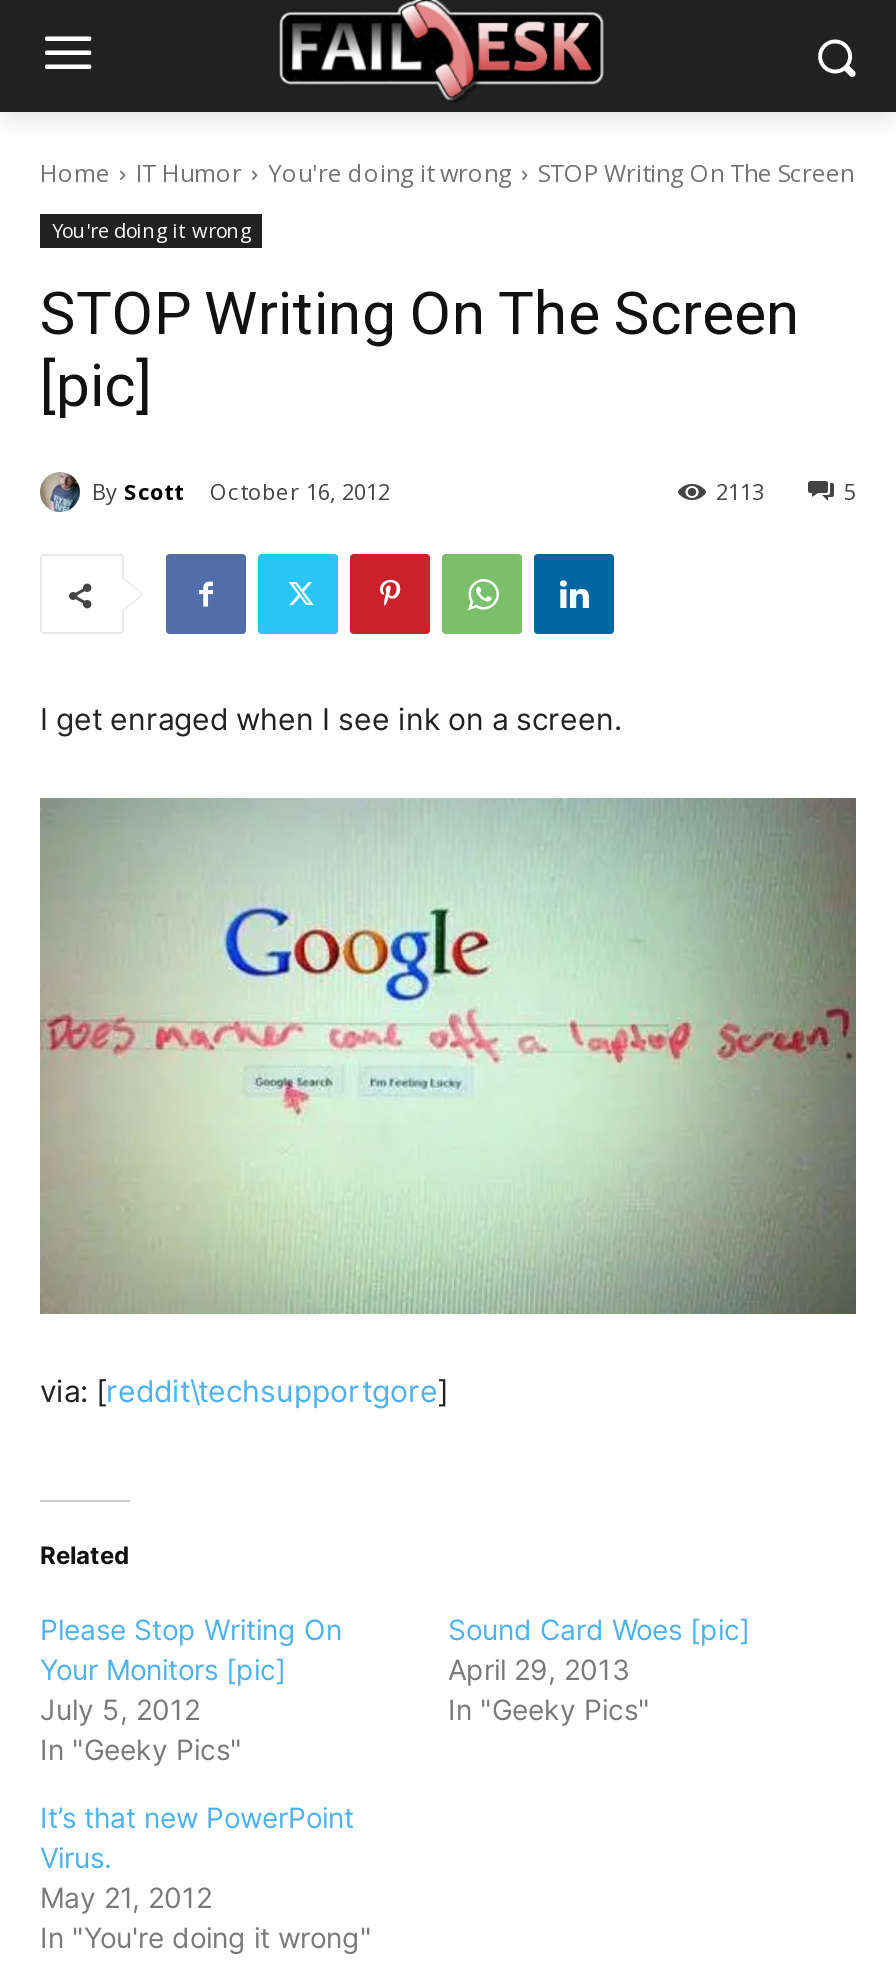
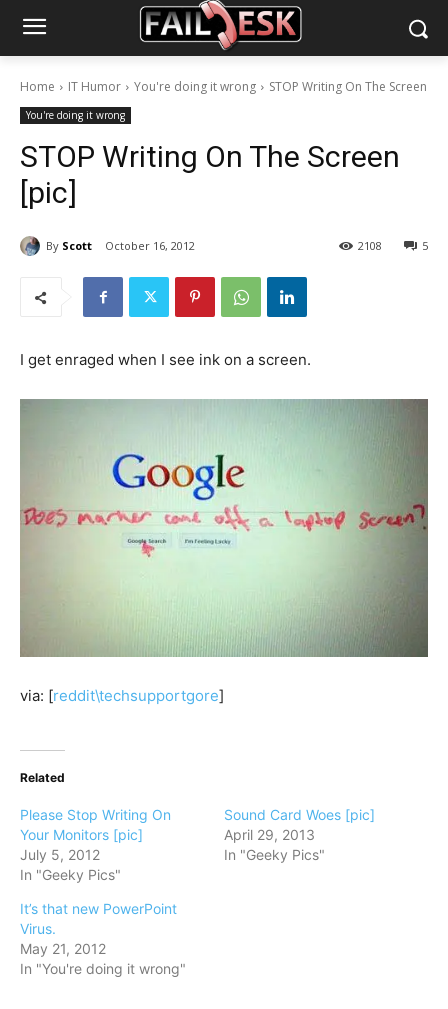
[716,476,764,506] 2113 -> [358,238,382,253] 2108

